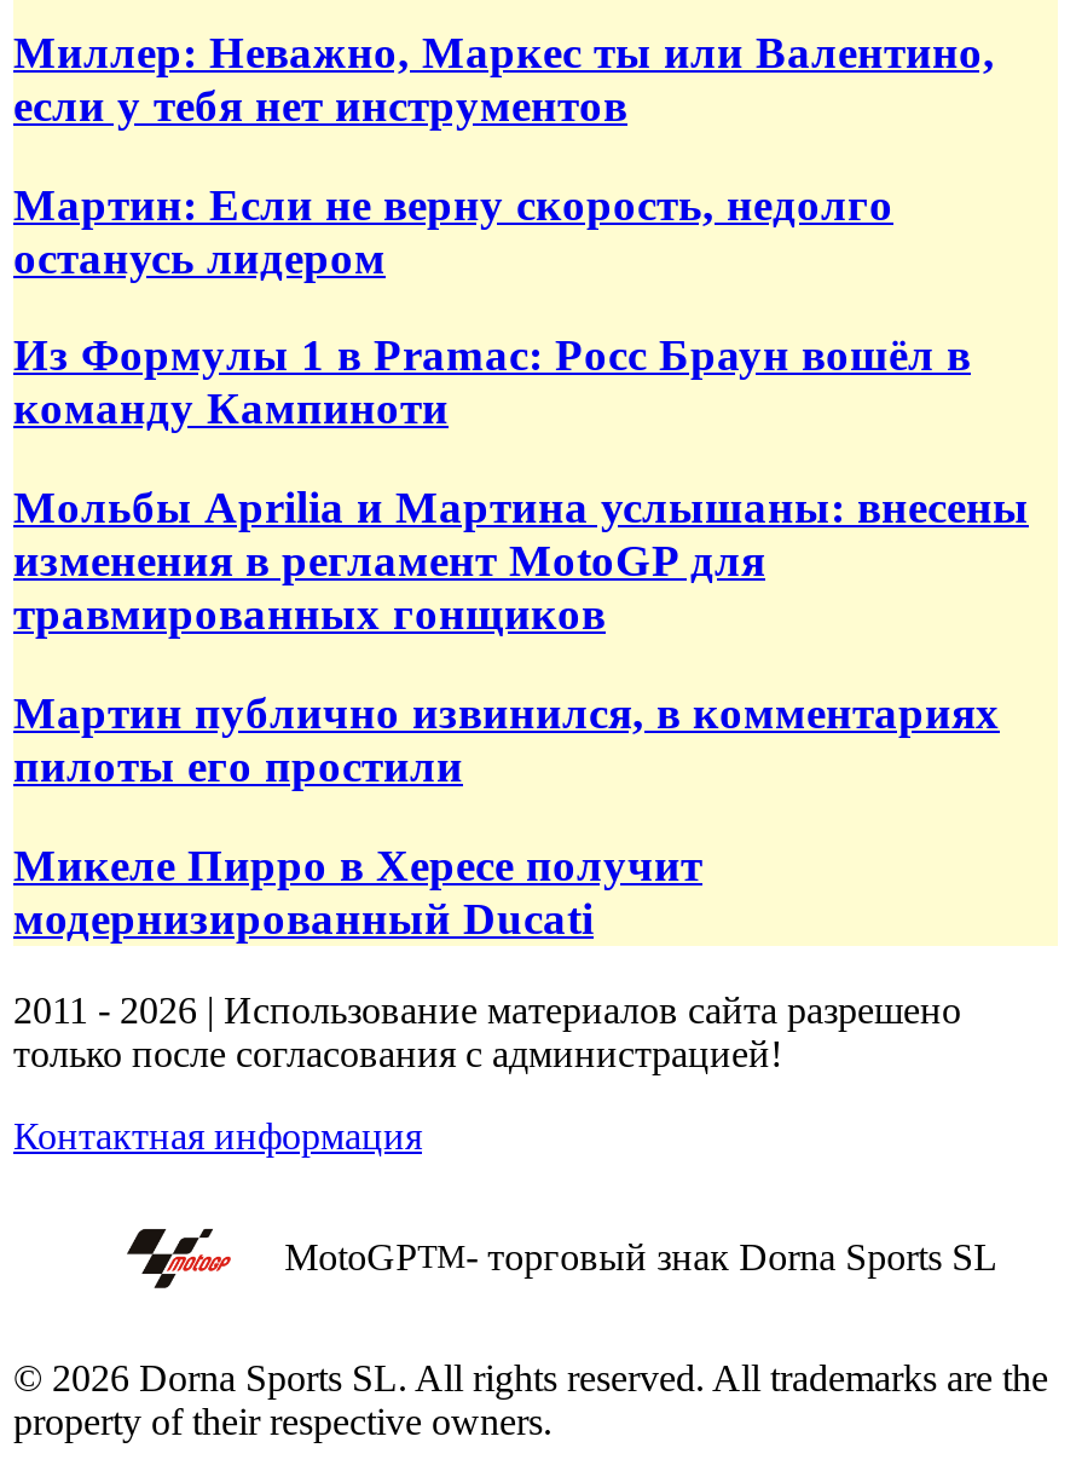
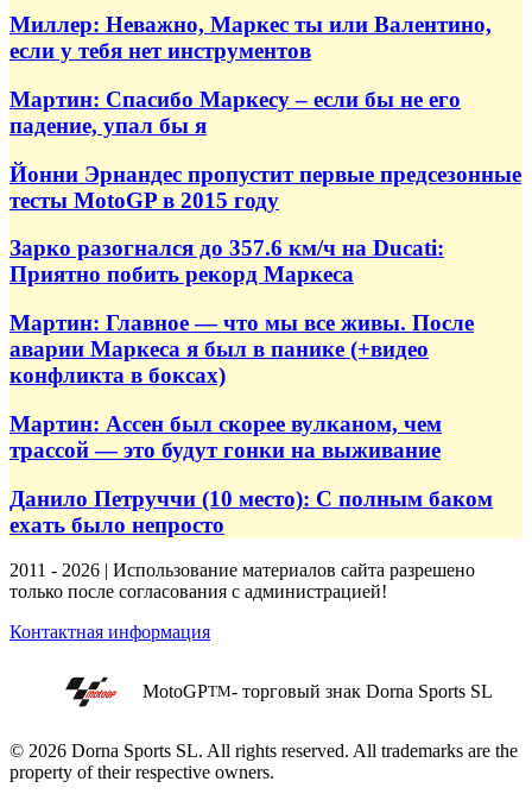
[13,178,1029,942] Мартин: Если не верну скорость, недолго | останусь лидером | Из Формулы 1 в Pramac: Росс Браун вошёл в | команду Кампиноти | Мольбы Aprilia и Мартина услышаны: внесены | изменения в регламент MotoGP для | травмированных гонщиков | Мартин публично извинился, в комментариях | пилоты его простили | Микеле Пирро в Хересе получит | модернизированный Ducati -> [9,87,521,537] Мартин: Спасибо Маркесу – если бы не его | падение, упал бы я | Йонни Эрнандес пропустит первые предсезонные | тесты MotoGP в 2015 году | Зарко разогнался до 357.6 км/ч на Ducati: | Приятно побить рекорд Маркеса | Мартин: Главное — что мы все живы. После | аварии Маркеса я был в панике (+видео | конфликта в боксах) | Мартин: Ассен был скорее вулканом, чем | трассой — это будут гонки на выживание | Данило Петруччи (10 место): С полным баком | ехать было непросто

